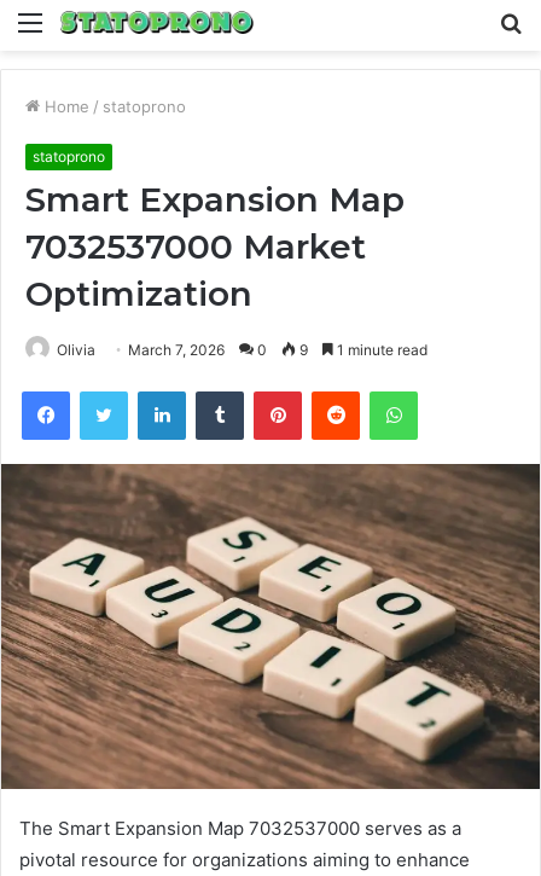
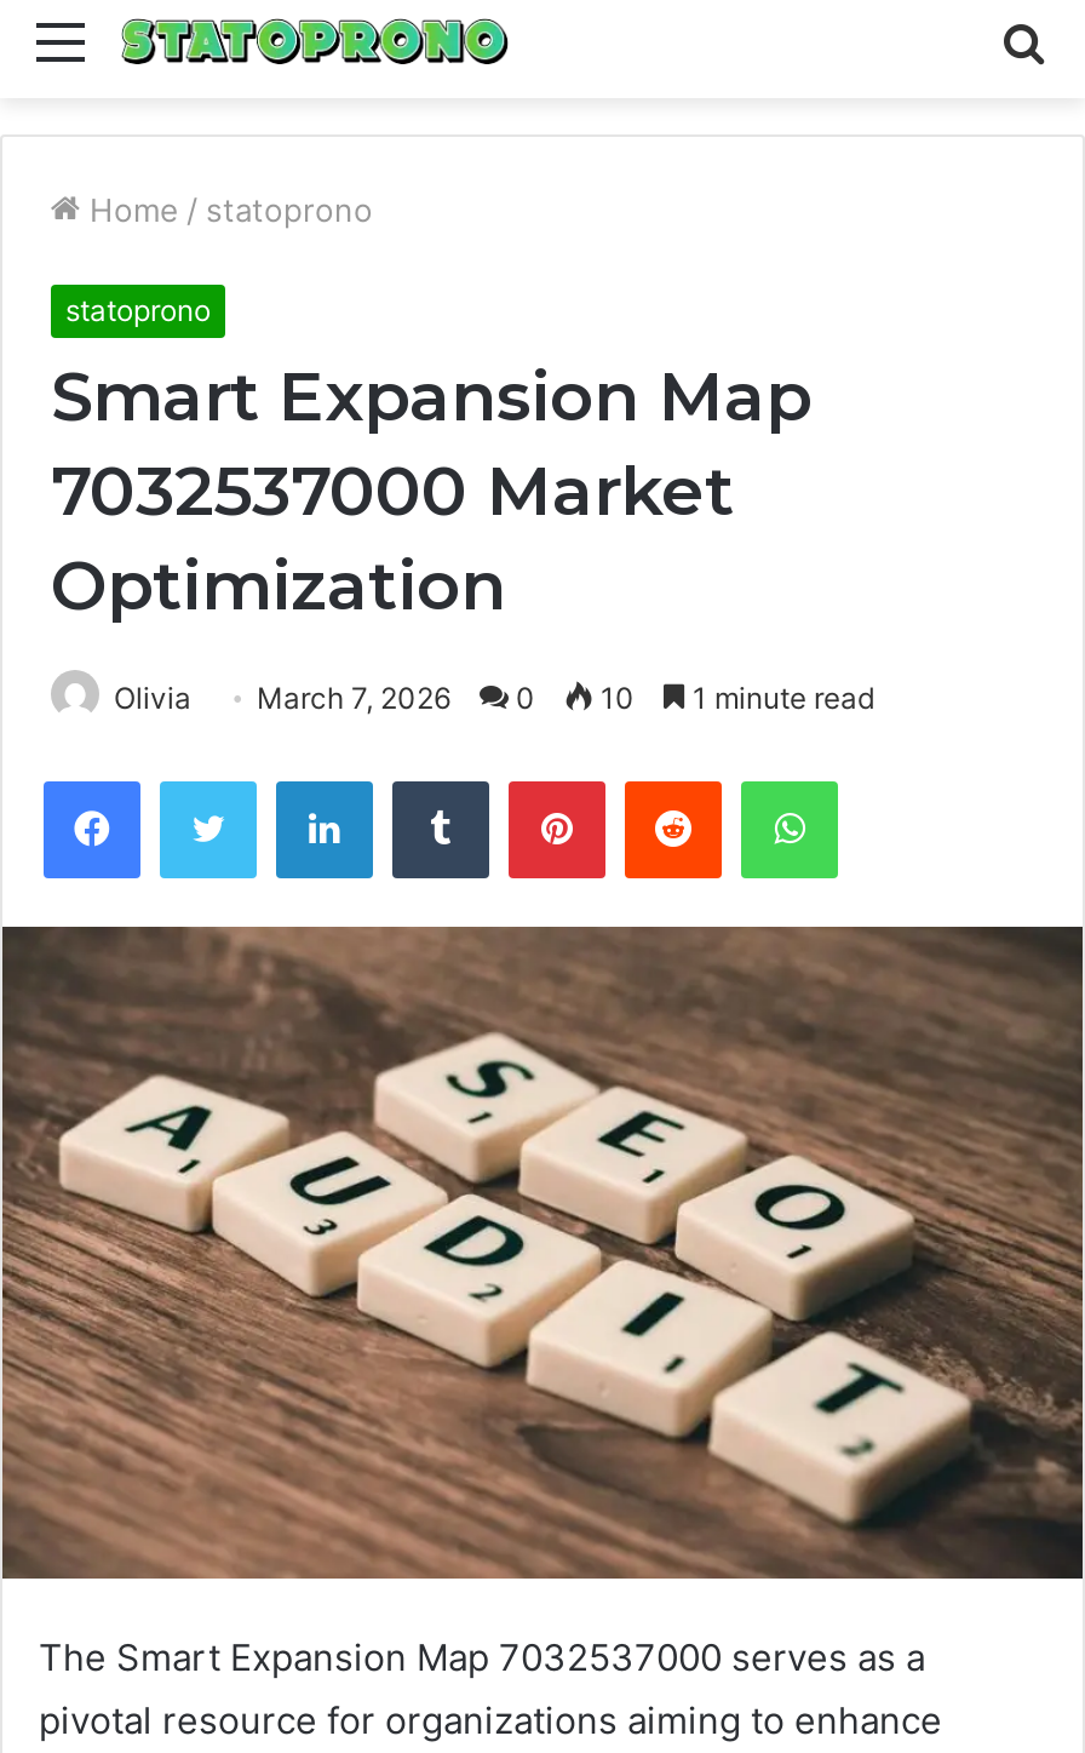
[57,340,427,359] Olivia March 7, 2026 0 9 1 minute read -> [114,679,874,715] Olivia March 7, 2026 0 10 1 minute read

